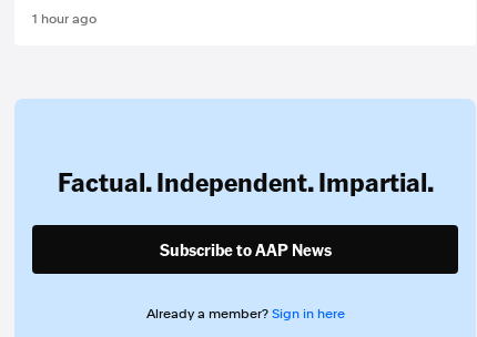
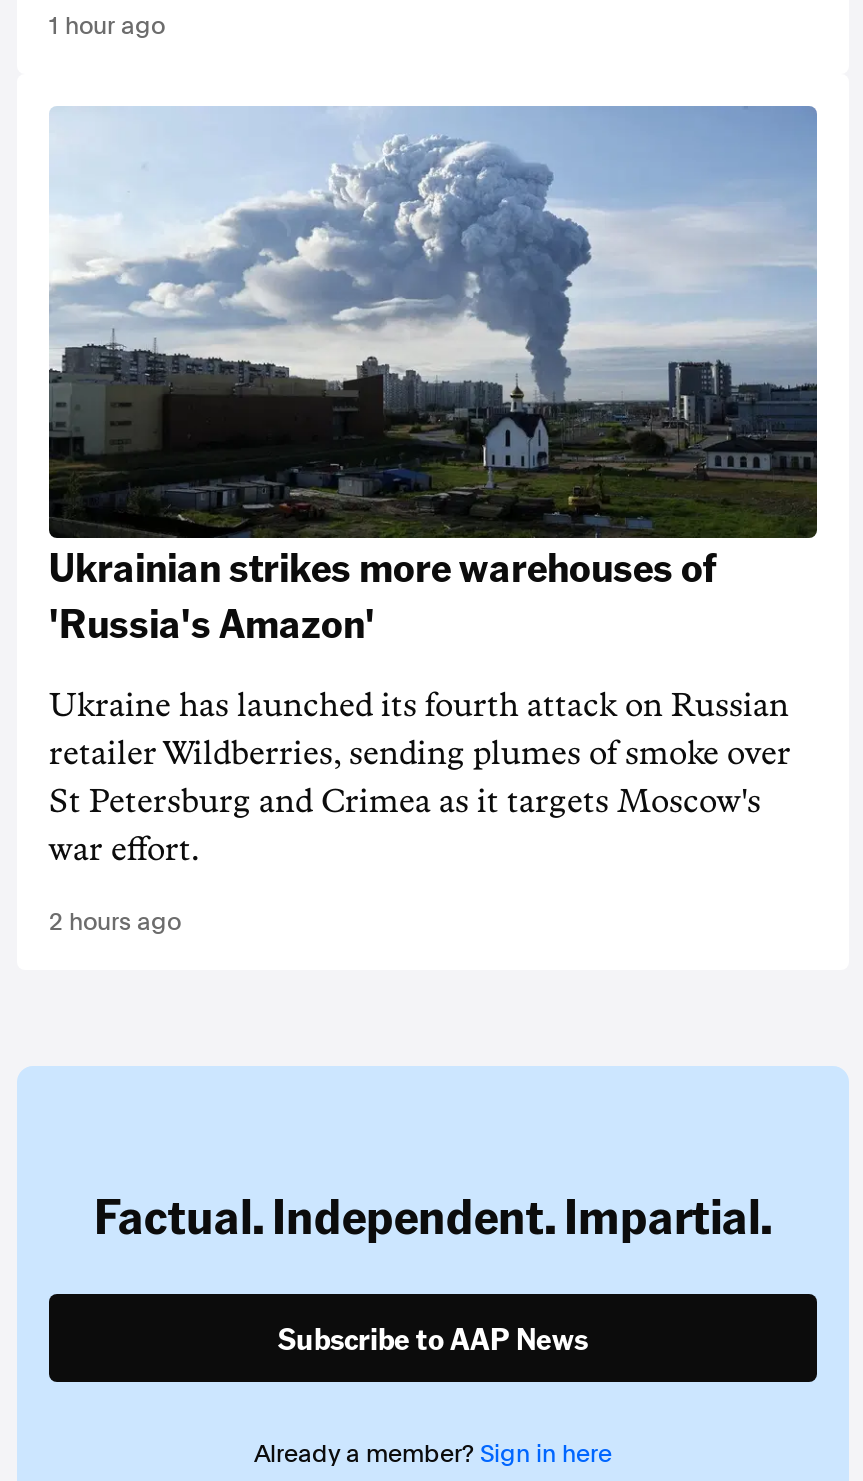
none -> [47,104,819,935] [image] | Ukrainian strikes more warehouses of | 'Russia's Amazon' | Ukraine has launched its fourth attack on Russian | retailer Wildberries, sending plumes of smoke over | St Petersburg and Crimea as it targets Moscow's | war effort. | 2 hours ago

